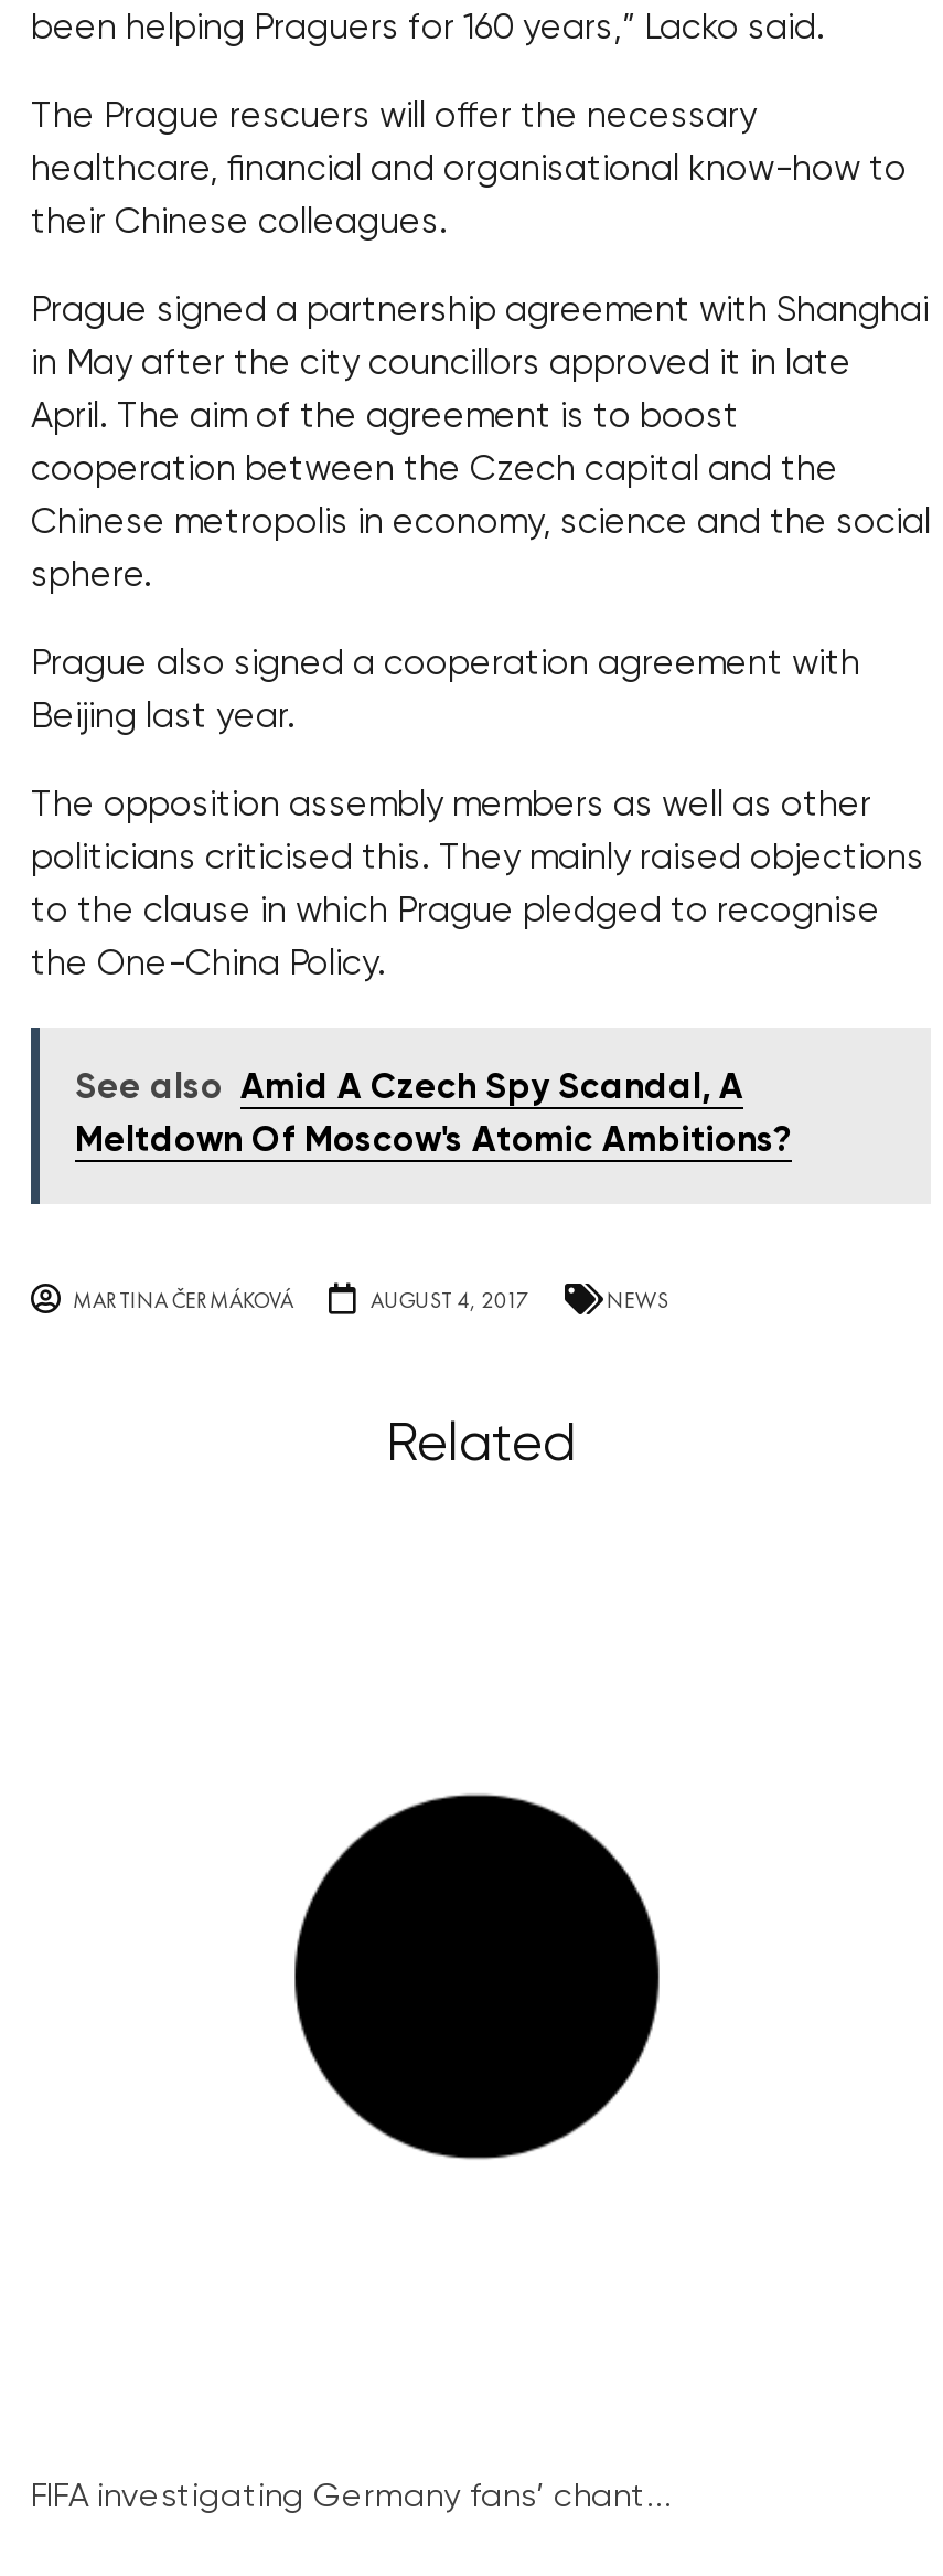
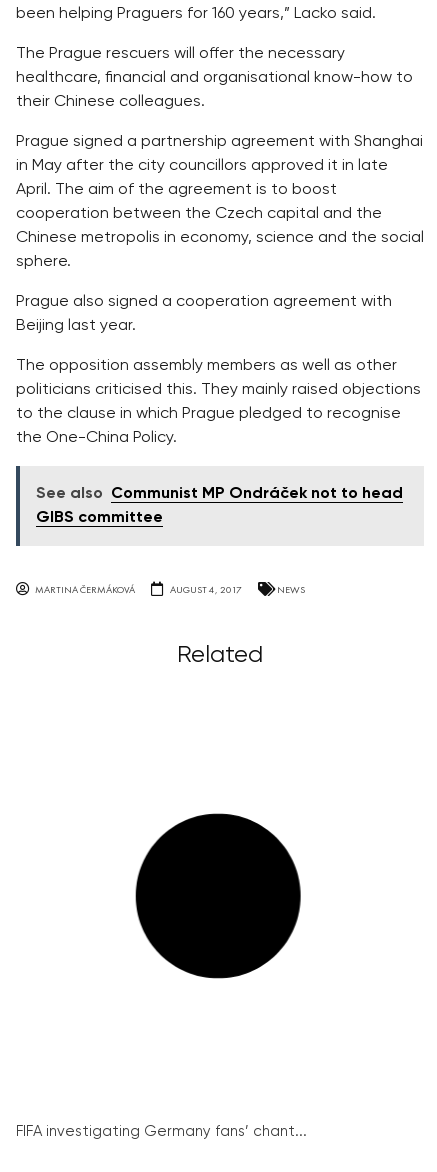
[75,1071,743,1106] See also Amid A Czech Spy Scandal, A -> [36,486,403,502] See also Communist MP Ondráček not to head
[75,1124,792,1159] Meltdown Of Moscow's Atomic Ambitions? -> [36,510,163,526] GIBS committee

